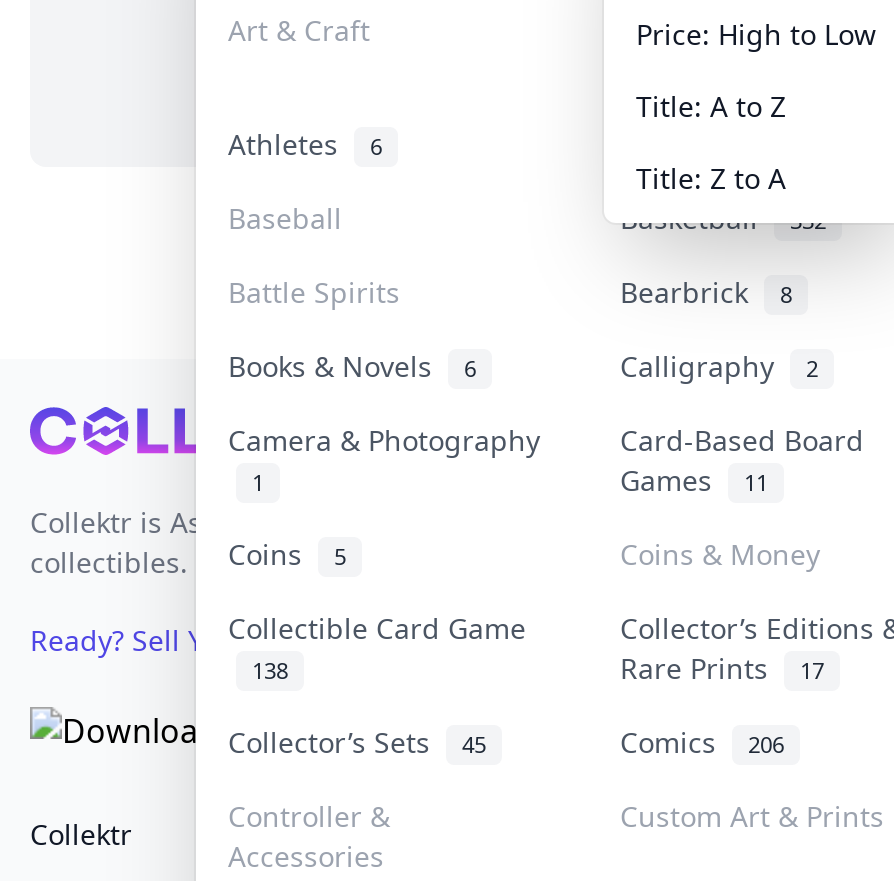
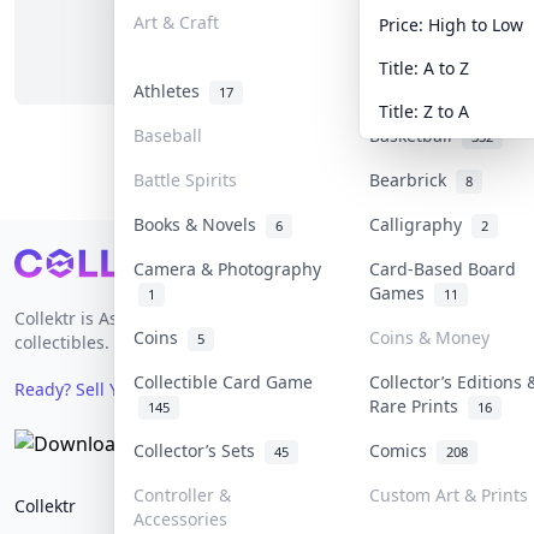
[228,124,382,162] Athletes 6 -> [133,79,233,102] Athletes 17
[252,654,288,684] 138 -> [148,397,170,416] 145
[620,648,824,686] Rare Prints 17 -> [369,394,492,417] Rare Prints 16
[620,722,784,760] Comics 206 -> [369,438,468,461] Comics 208

